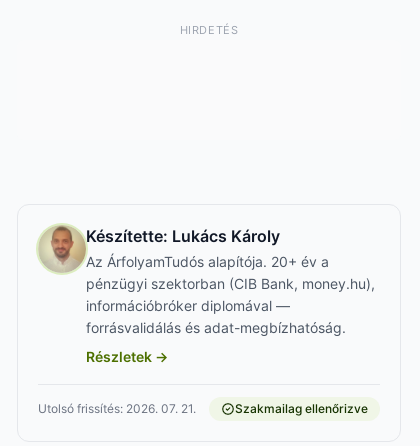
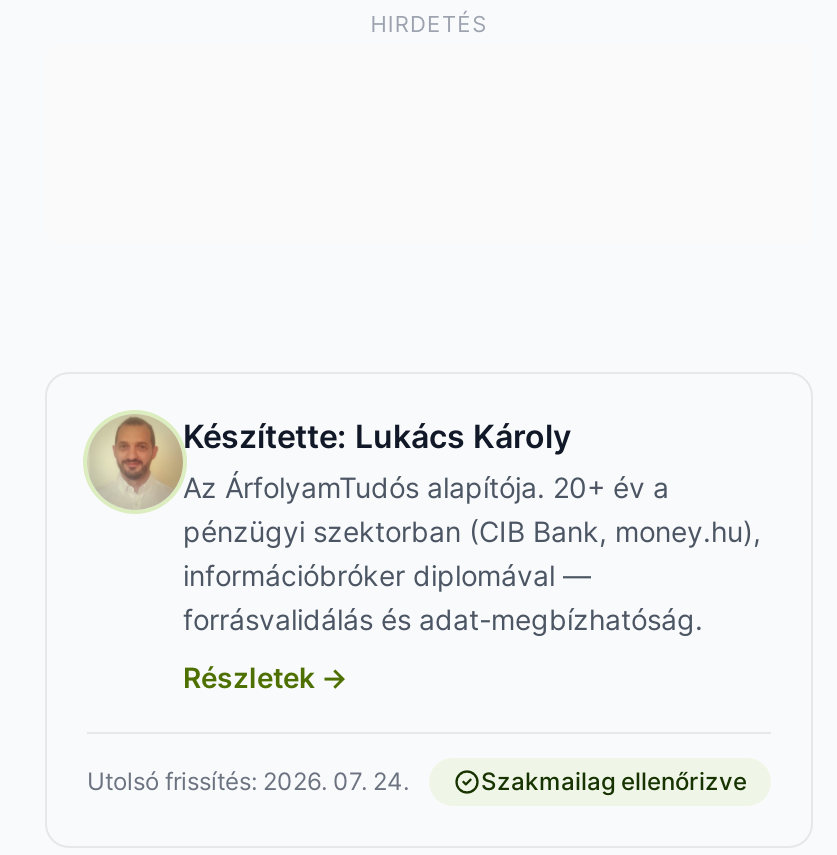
[38,401,196,416] Utolsó frissítés: 2026. 07. 21. -> [87,765,409,795] Utolsó frissítés: 2026. 07. 24.

